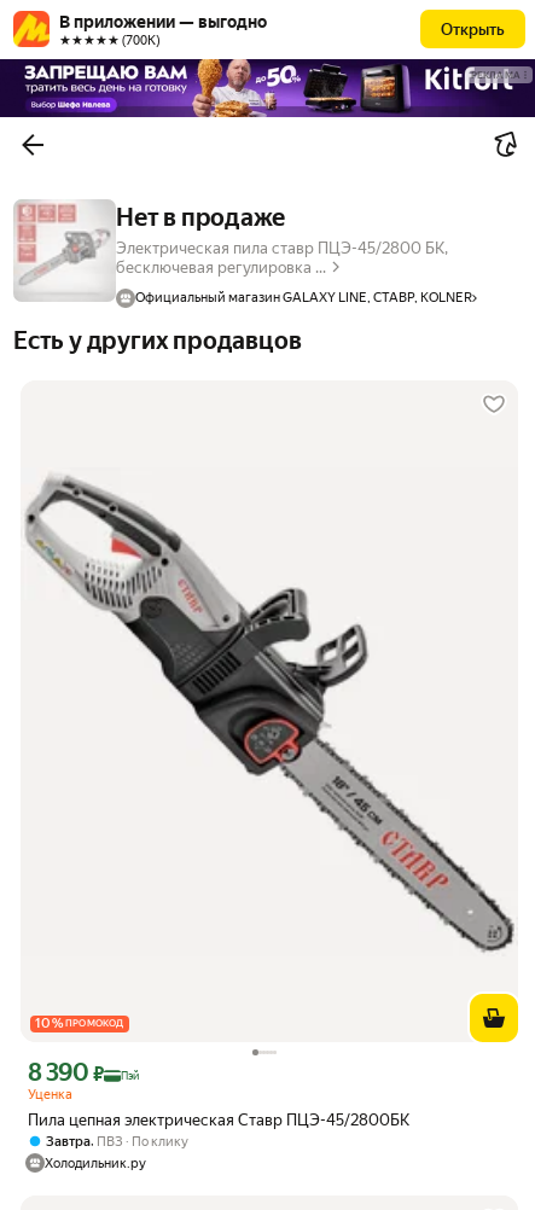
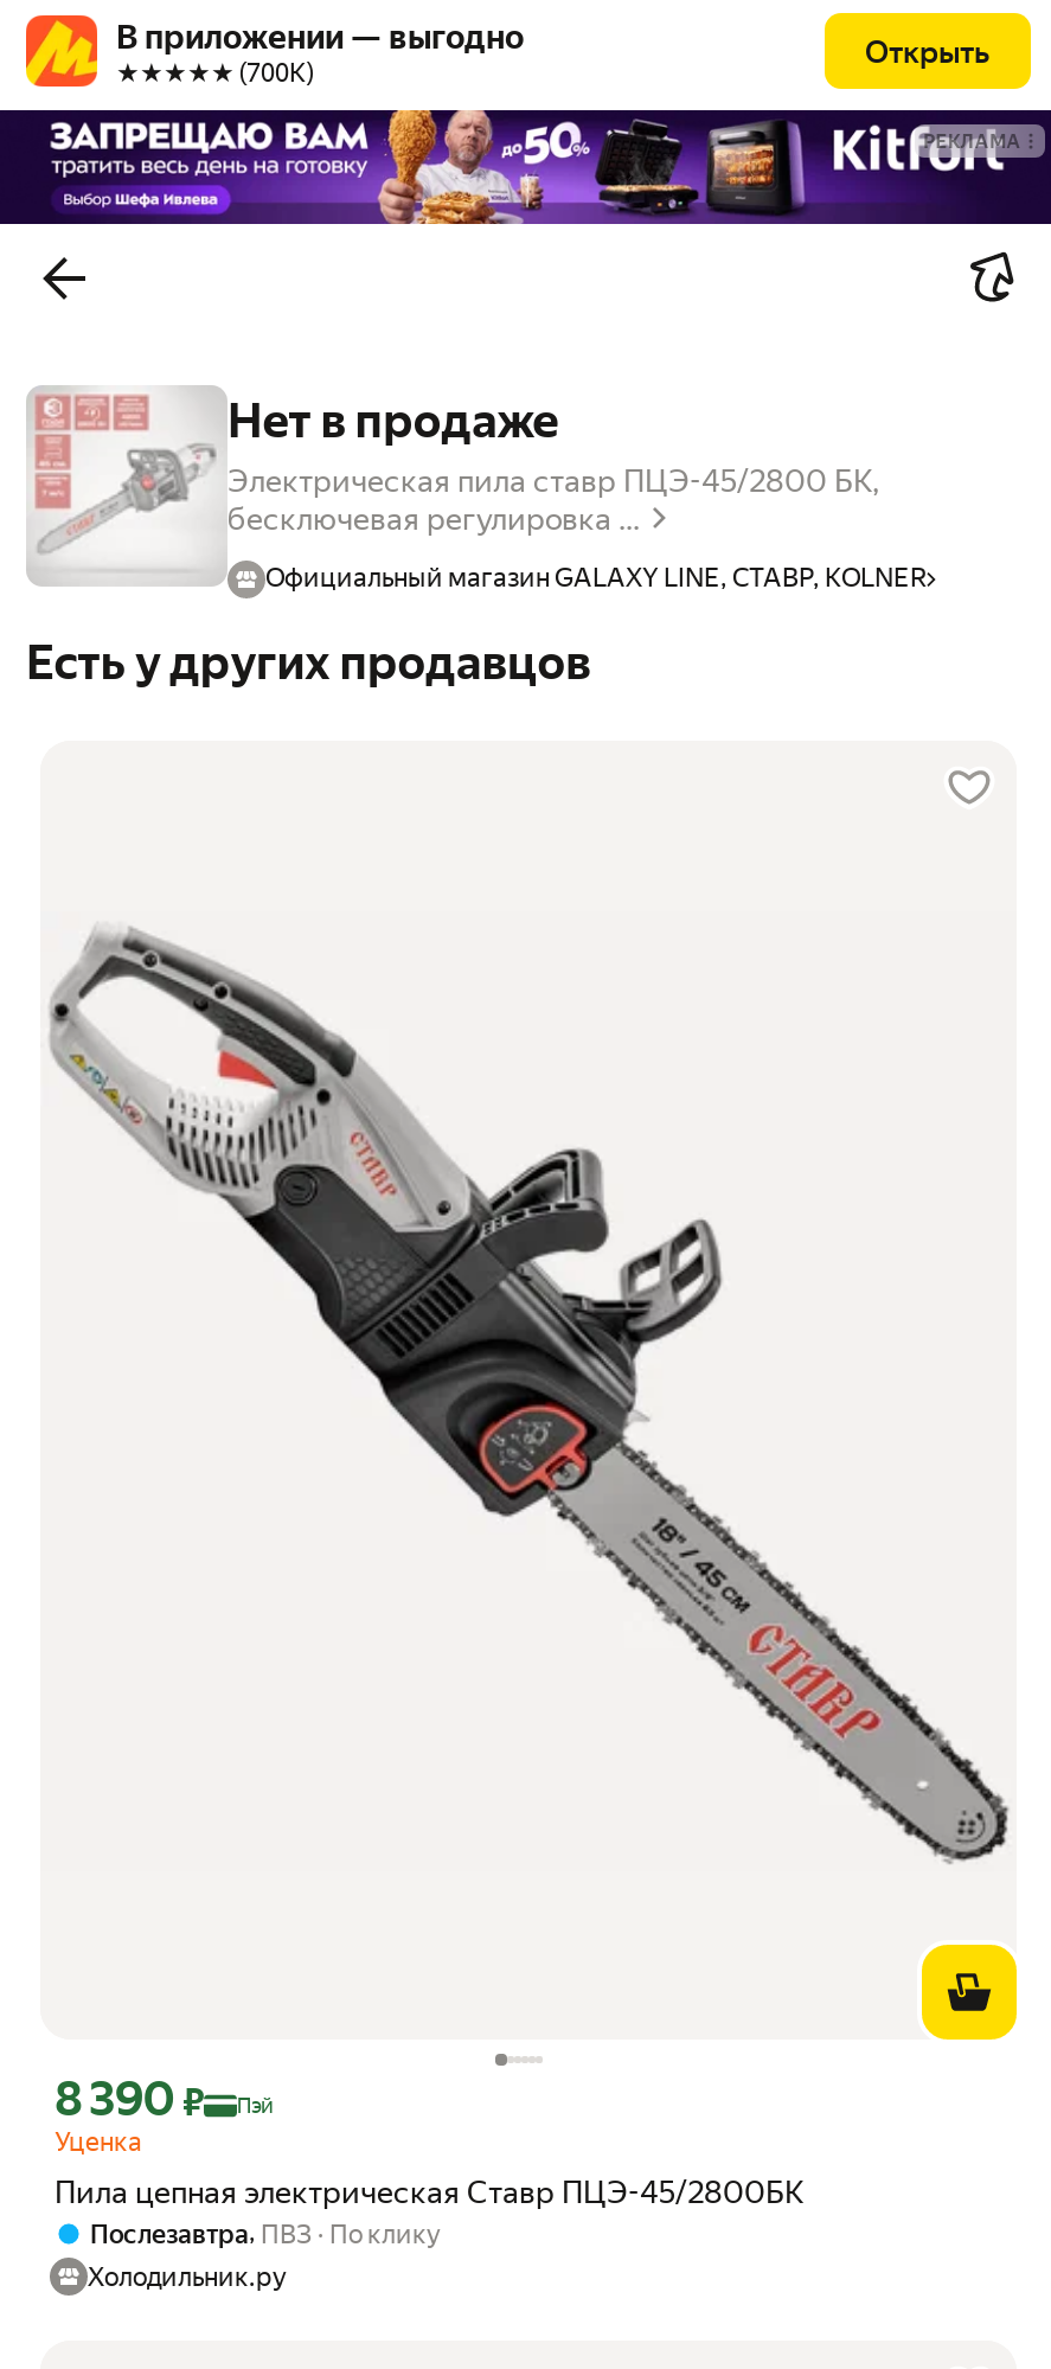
[35,1016,124,1032] 10%ПРОМОКОД -> none
[46,1133,188,1149] Завтра, ПВЗ По клику -> [90,2218,441,2250] Послезавтра, ПВЗ По клику

